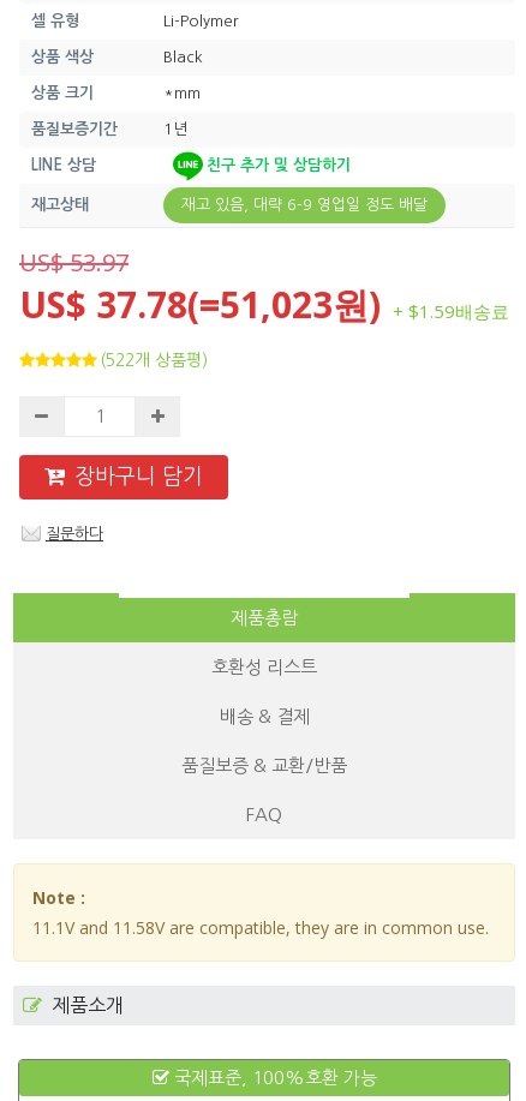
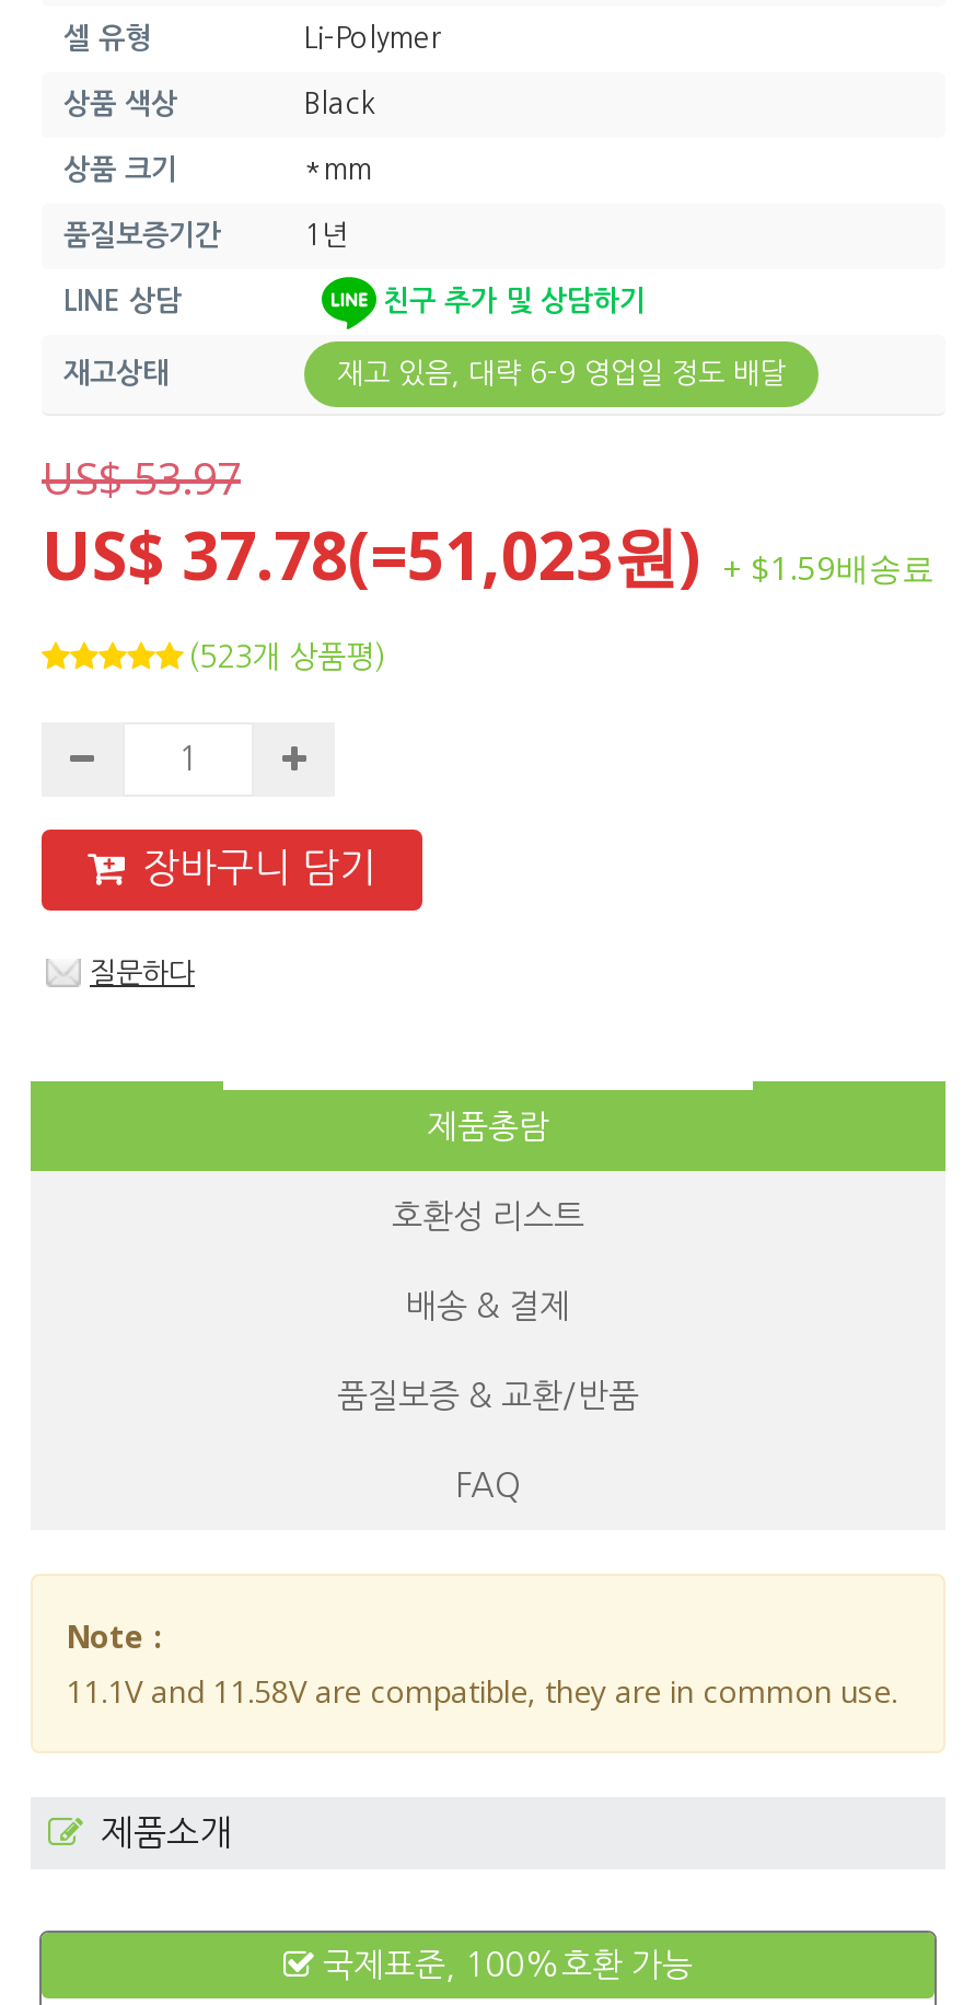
[100,352,208,369] (522개 상품평) -> [188,641,385,672] (523개 상품평)

